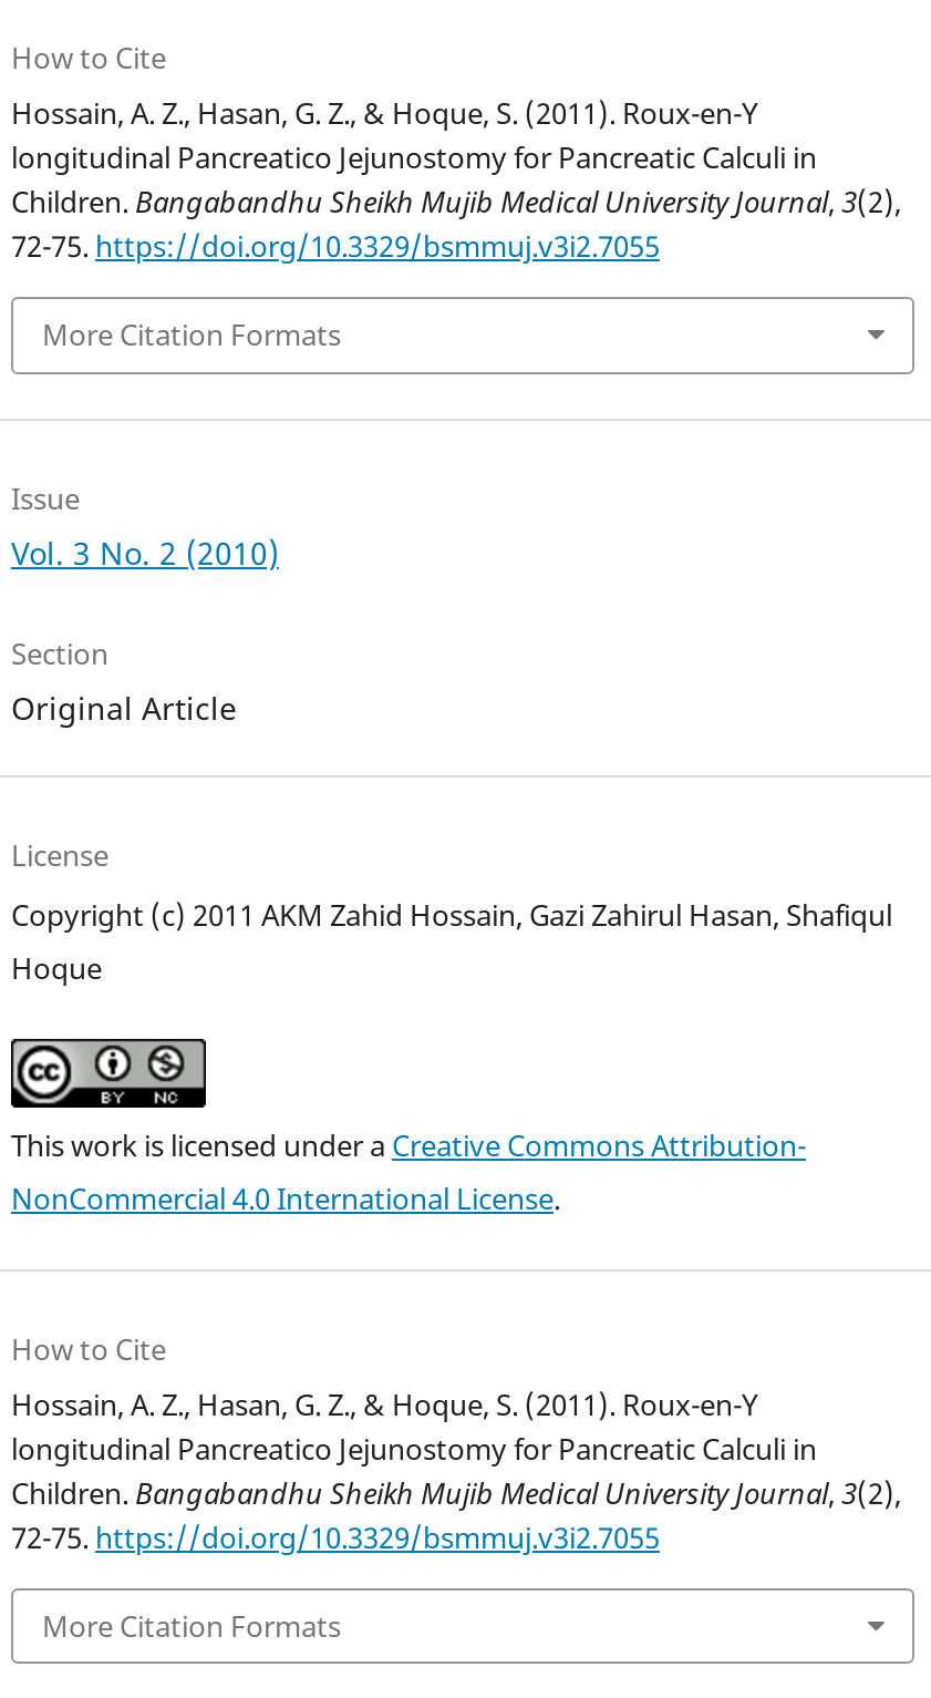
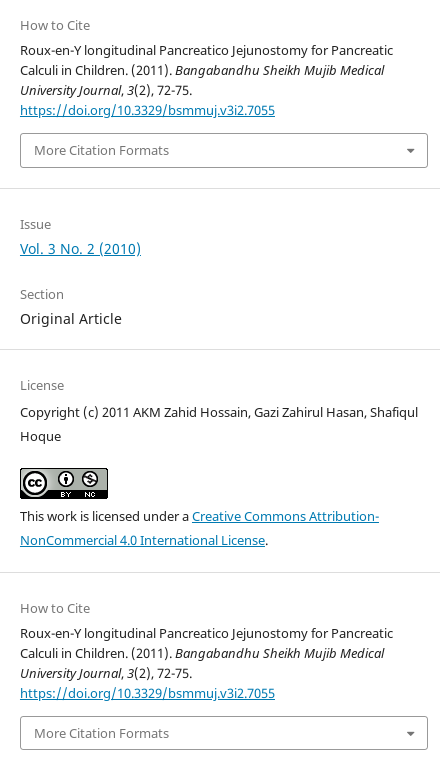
[11,93,901,266] Hossain, A. Z., Hasan, G. Z., & Hoque, S. (2011). Roux-en-Y | longitudinal Pancreatico Jejunostomy for Pancreatic Calculi in | Children. Bangabandhu Sheikh Mujib Medical University Journal, 3(2), | 72-75. https://doi.org/10.3329/bsmmuj.v3i2.7055 -> [20,41,393,119] Roux-en-Y longitudinal Pancreatico Jejunostomy for Pancreatic | Calculi in Children. (2011).Bangabandhu Sheikh Mujib Medical | University Journal, 3(2), 72-75. | https://doi.org/10.3329/bsmmuj.v3i2.7055
[11,1384,901,1557] Hossain, A. Z., Hasan, G. Z., & Hoque, S. (2011). Roux-en-Y | longitudinal Pancreatico Jejunostomy for Pancreatic Calculi in | Children. Bangabandhu Sheikh Mujib Medical University Journal, 3(2), | 72-75. https://doi.org/10.3329/bsmmuj.v3i2.7055 -> [20,624,393,702] Roux-en-Y longitudinal Pancreatico Jejunostomy for Pancreatic | Calculi in Children. (2011). Bangabandhu Sheikh Mujib Medical | University Journal, 3(2), 72-75. | https://doi.org/10.3329/bsmmuj.v3i2.7055

